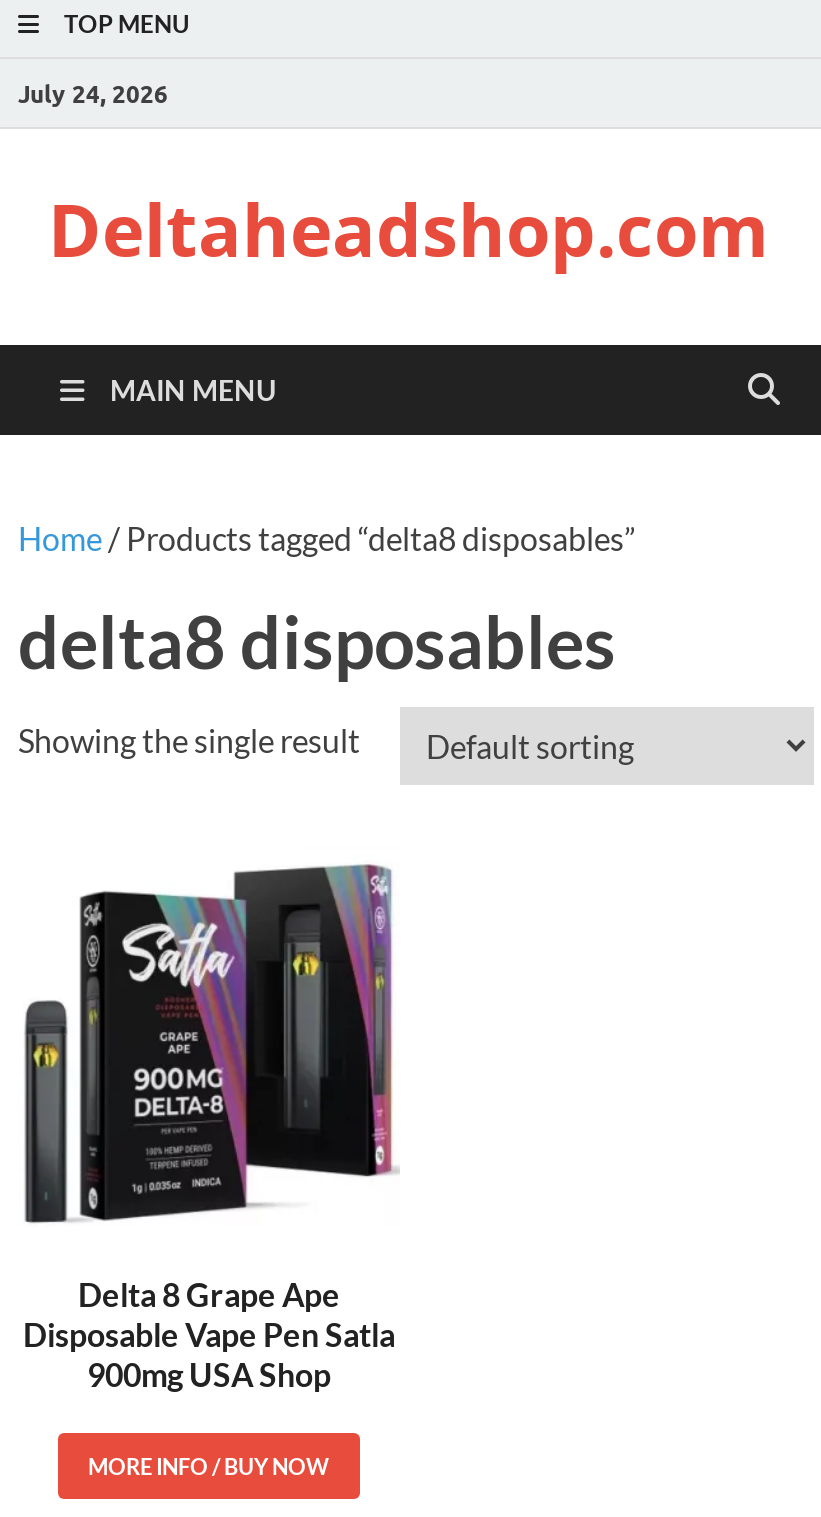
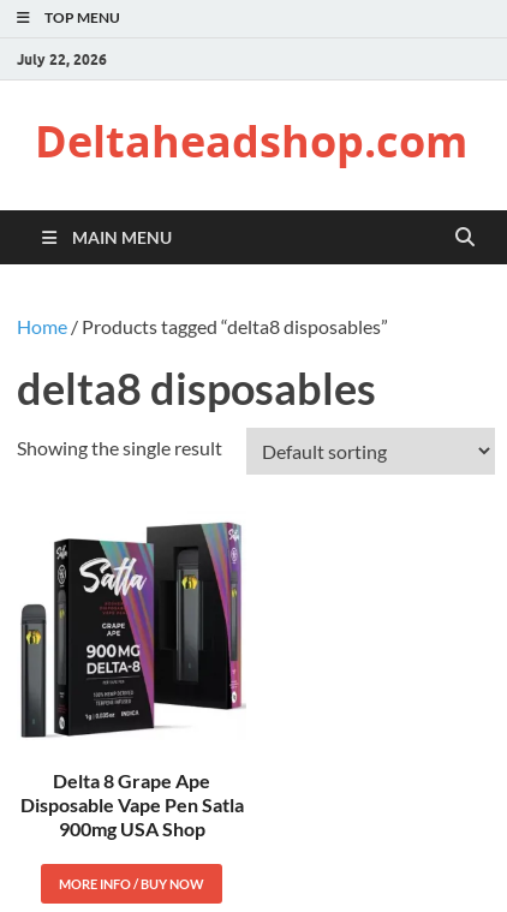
[18,78,168,108] July 24, 2026 -> [17,50,107,68] July 22, 2026

